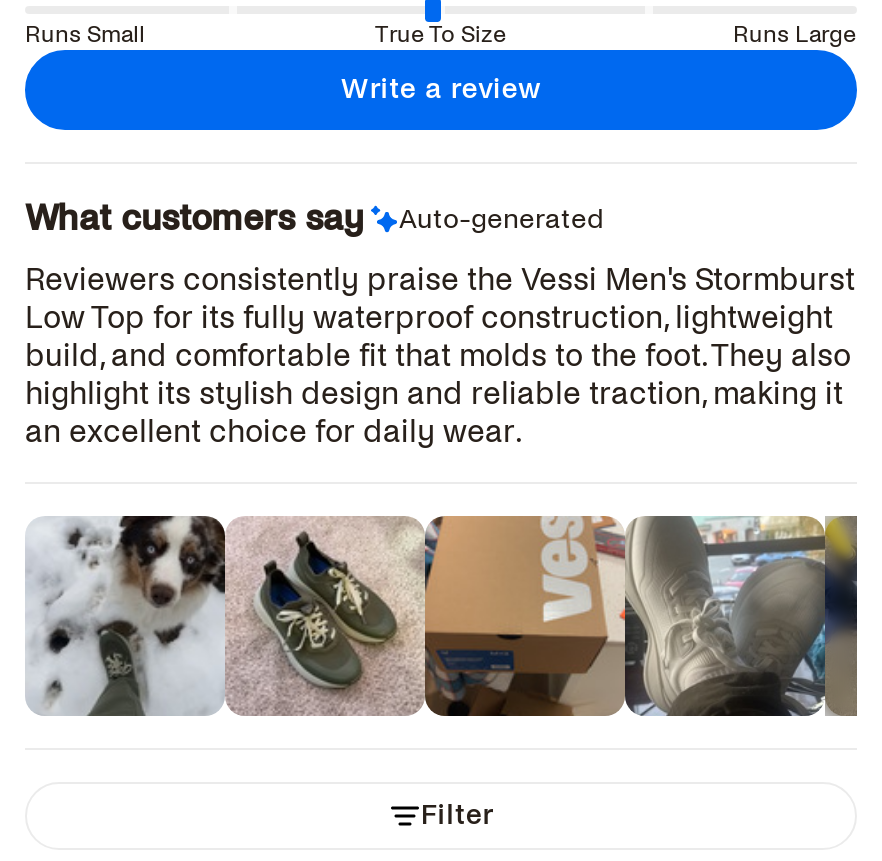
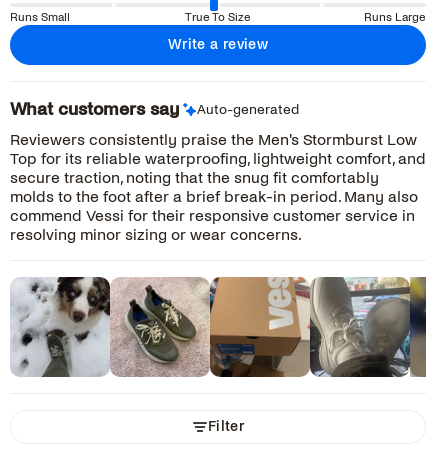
[25,261,855,447] Reviewers consistently praise the Vessi Men's Stormburst | Low Top for its fully waterproof construction, lightweight | build, and comfortable fit that molds to the foot. They also | highlight its stylish design and reliable traction, making it | an excellent choice for daily wear. -> [10,131,426,243] Reviewers consistently praise the Men's Stormburst Low | Top for its reliable waterproofing, lightweight comfort, and | secure traction, noting that the snug fit comfortably | molds to the foot after a brief break-in period. Many also | commend Vessi for their responsive customer service in | resolving minor sizing or wear concerns.

